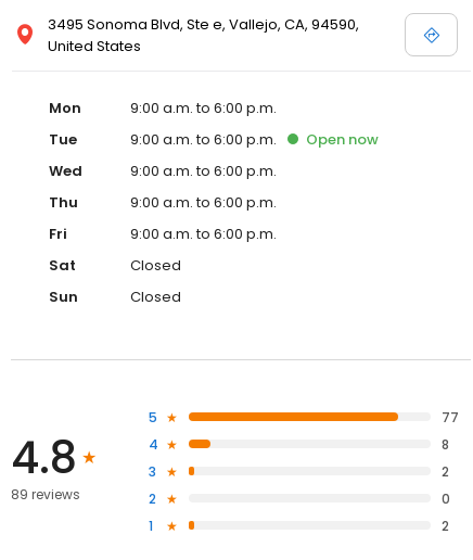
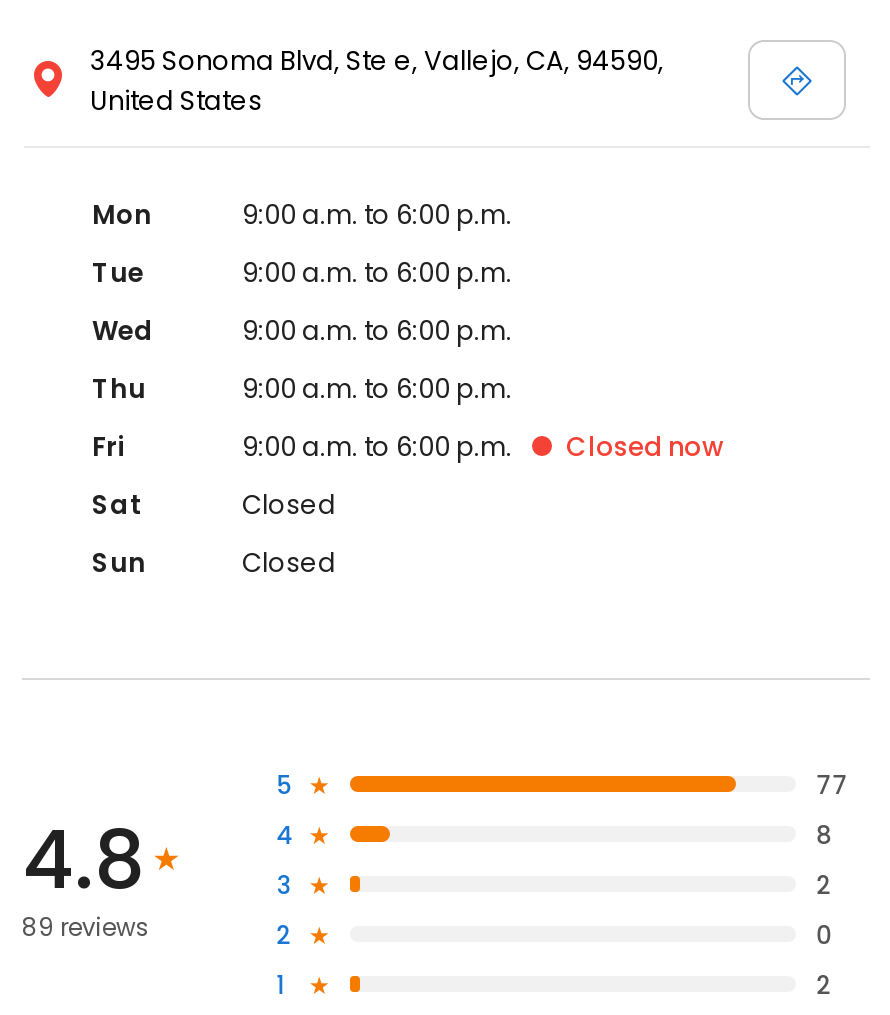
[306,129,379,150] Open now -> none
none -> [566,428,724,466] Closed now

